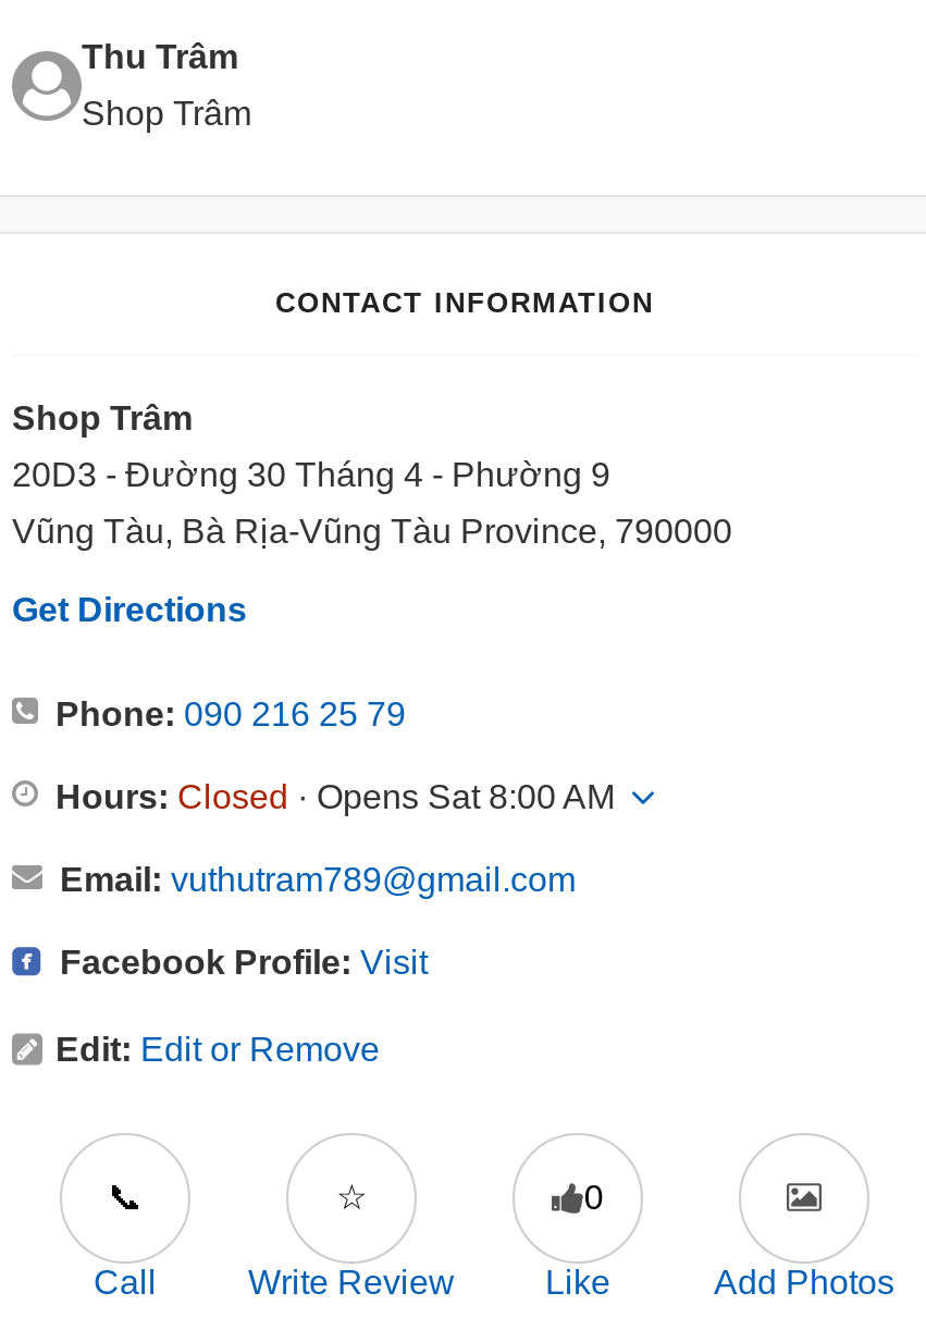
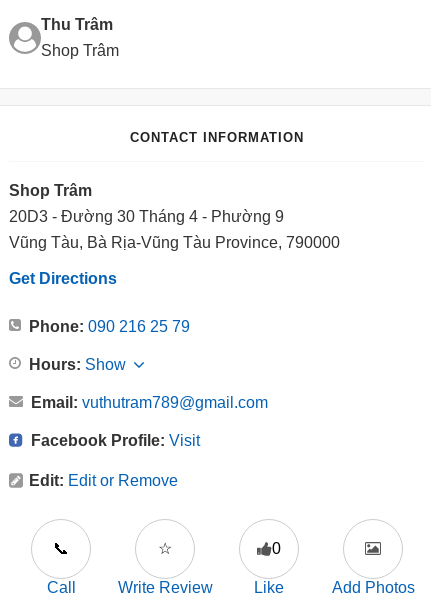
[55,779,615,816] Hours: Closed · Opens Sat 8:00 AM -> [29,356,126,373] Hours: Show

